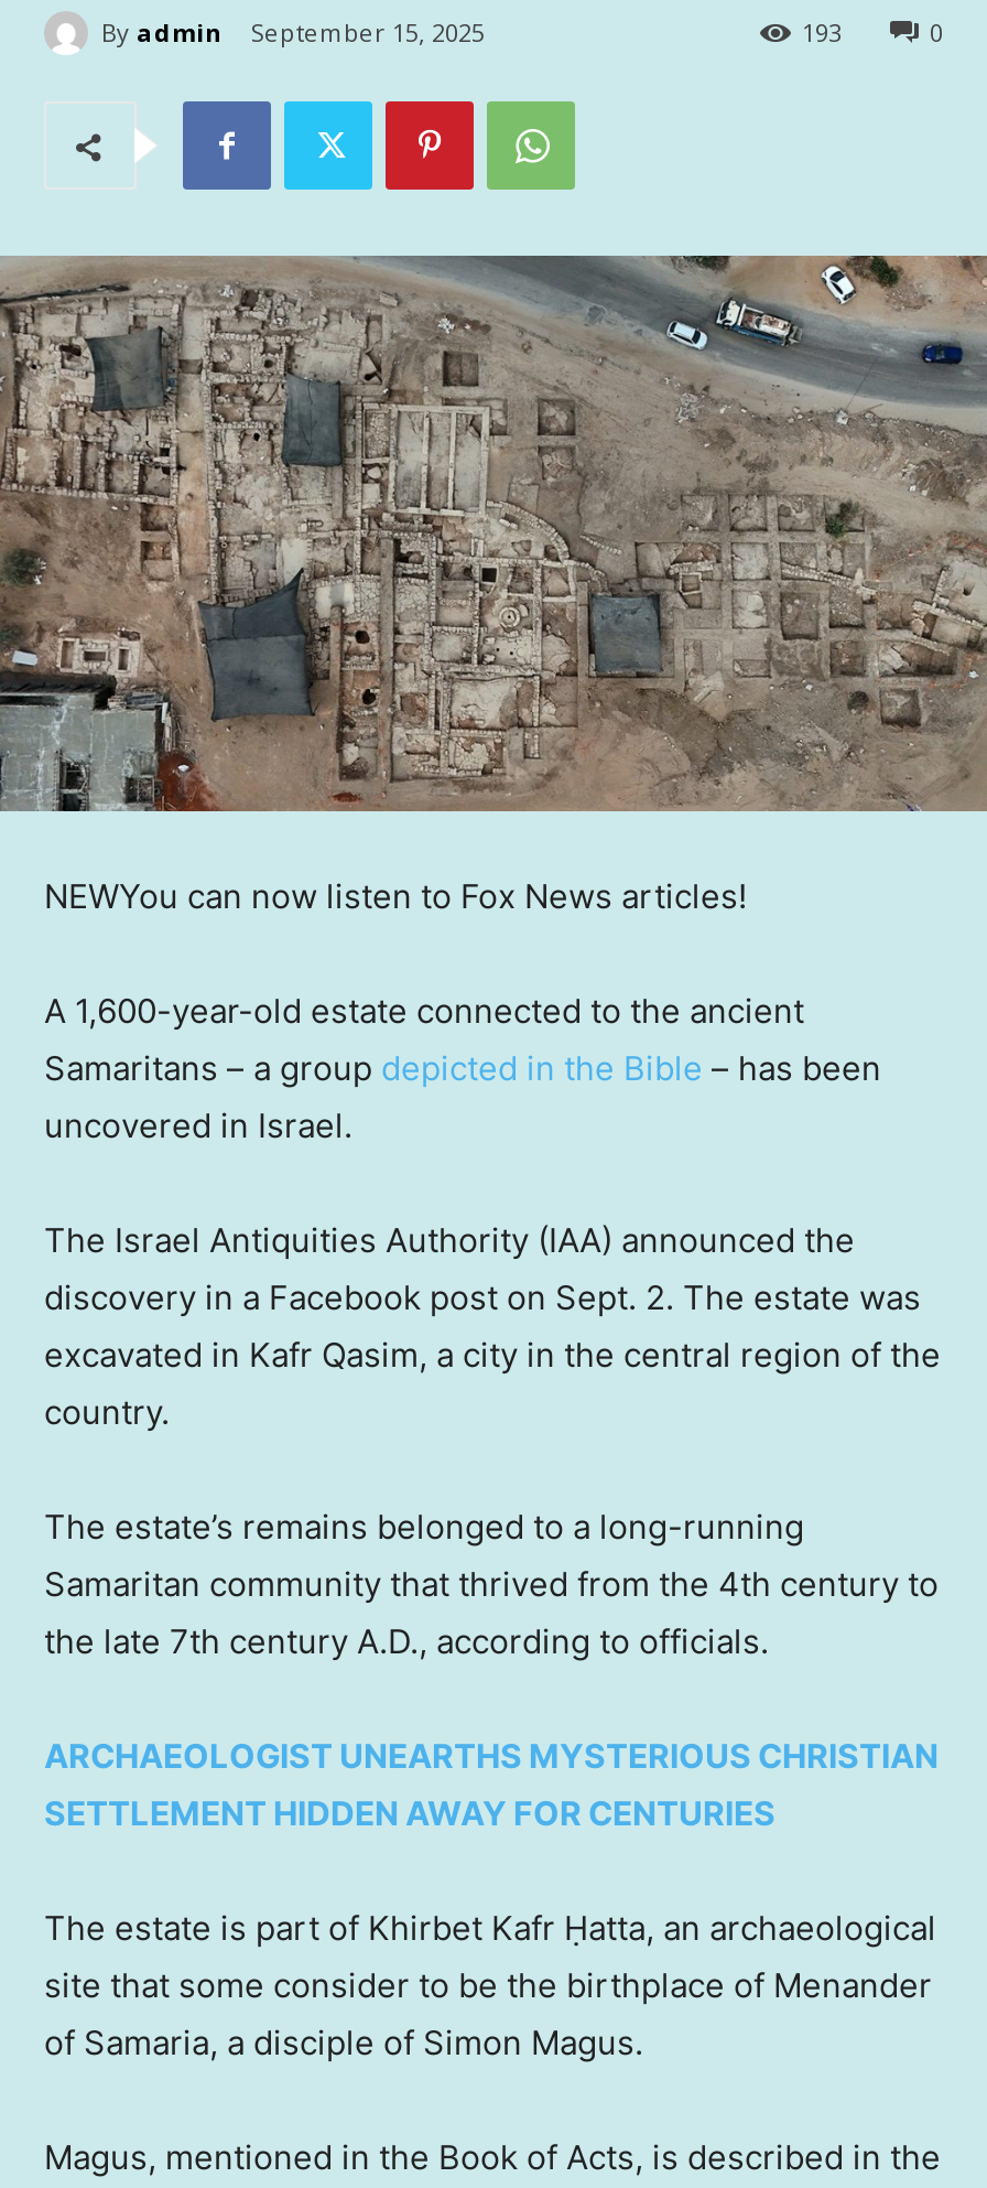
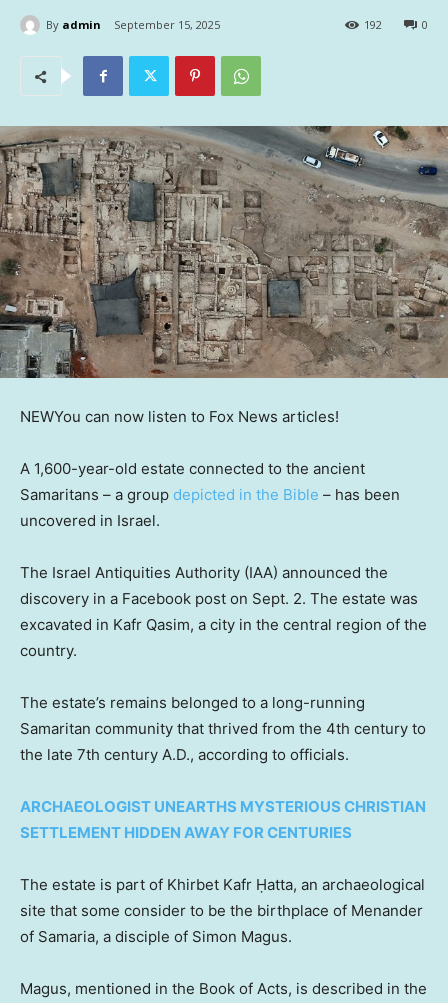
[802,16,842,49] 193 -> [364,17,382,32] 192

